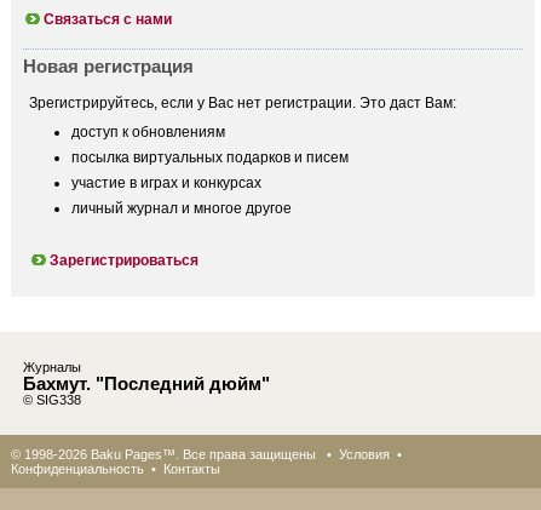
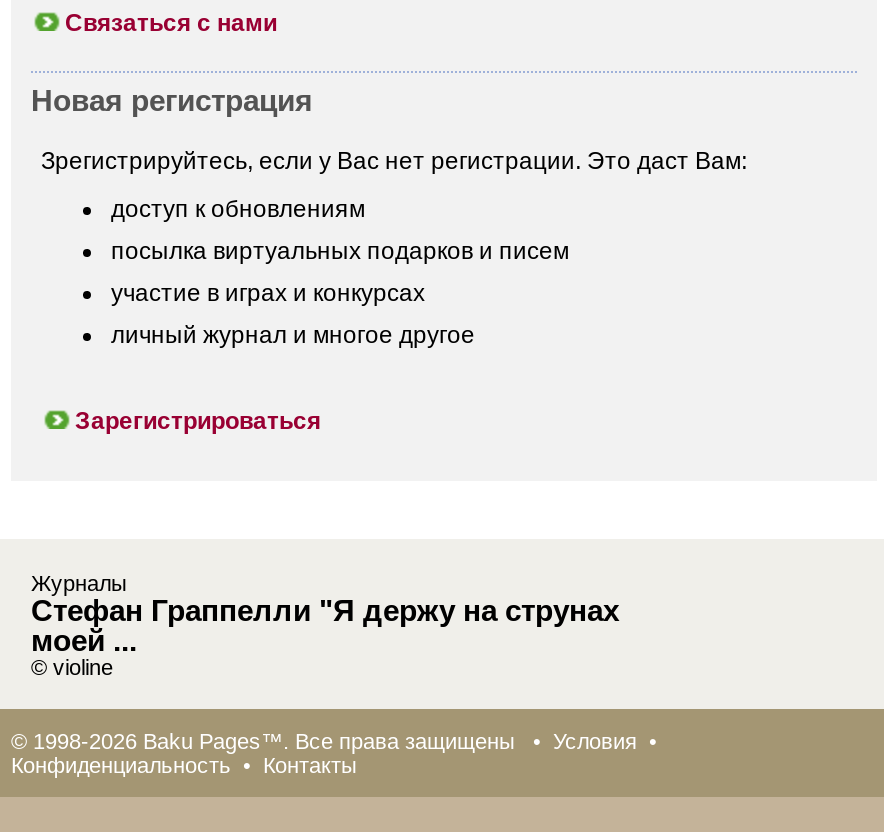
[23,373,270,407] Бахмут. "Последний дюйм" | © SIG338 -> [31,592,619,678] Стефан Граппелли "Я держу на струнах | моей ... | © violine

